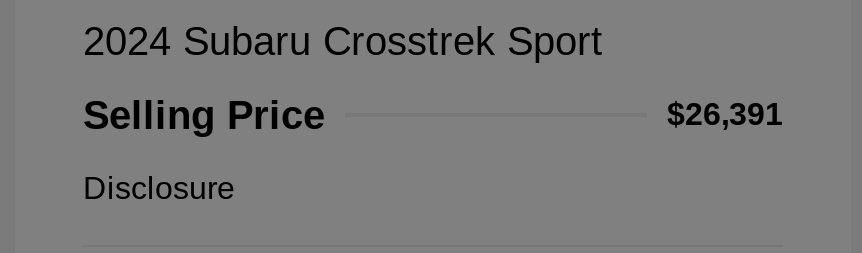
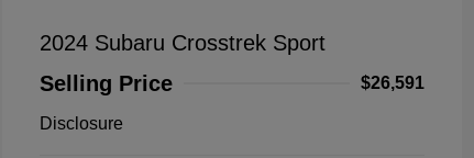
[667,98,783,132] $26,391 -> [361,73,425,92] $26,591

